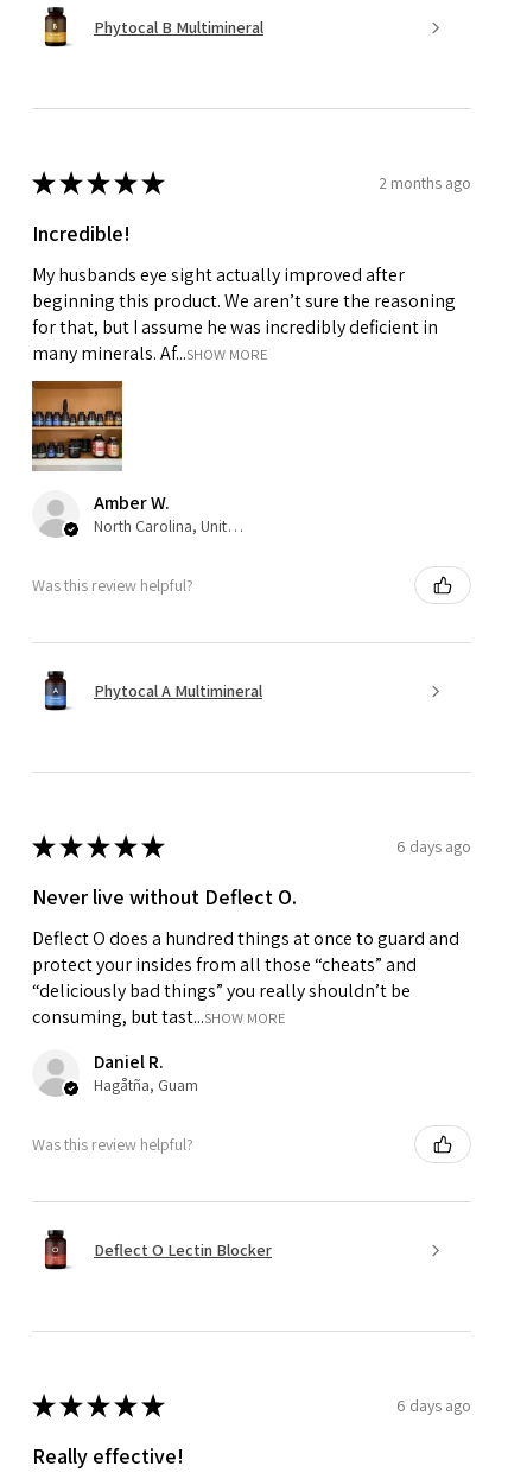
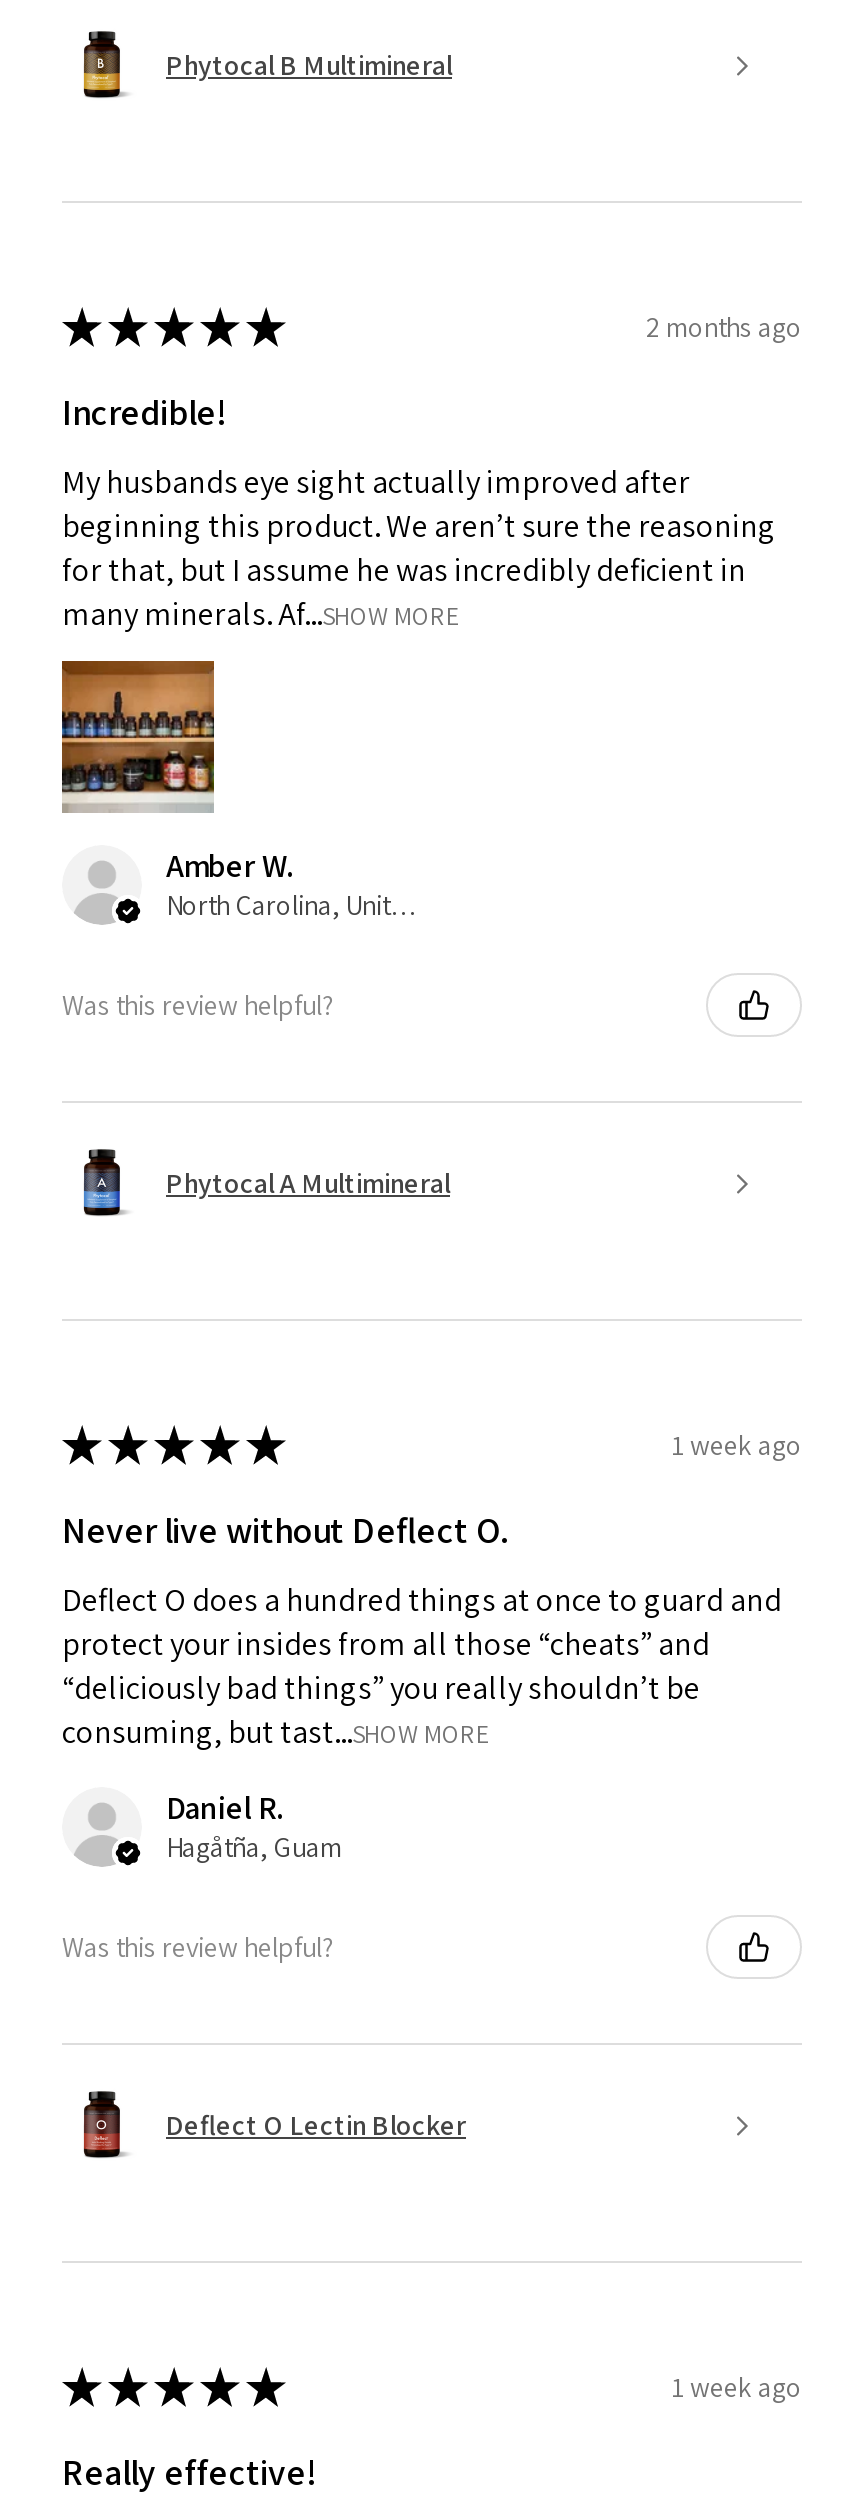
[396,835,471,857] 6 days ago -> [672,1426,802,1462] 1 week ago
[396,1394,471,1416] 6 days ago -> [672,2368,802,2404] 1 week ago

